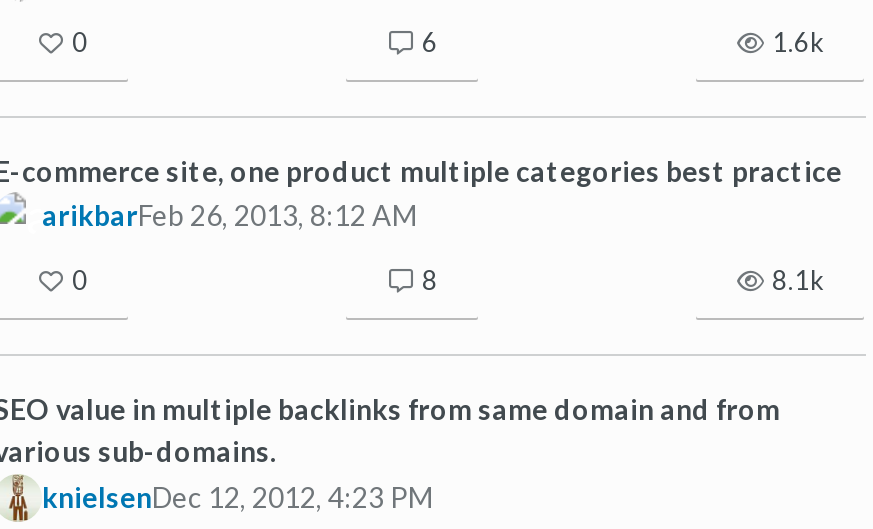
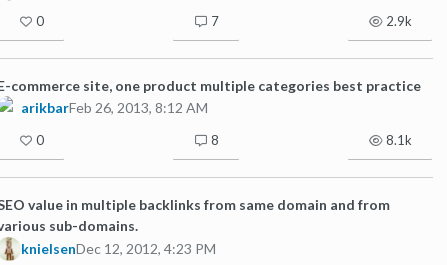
[416,26,824,58] 6 | 1.6k -> [208,13,412,29] 7 | 2.9k

